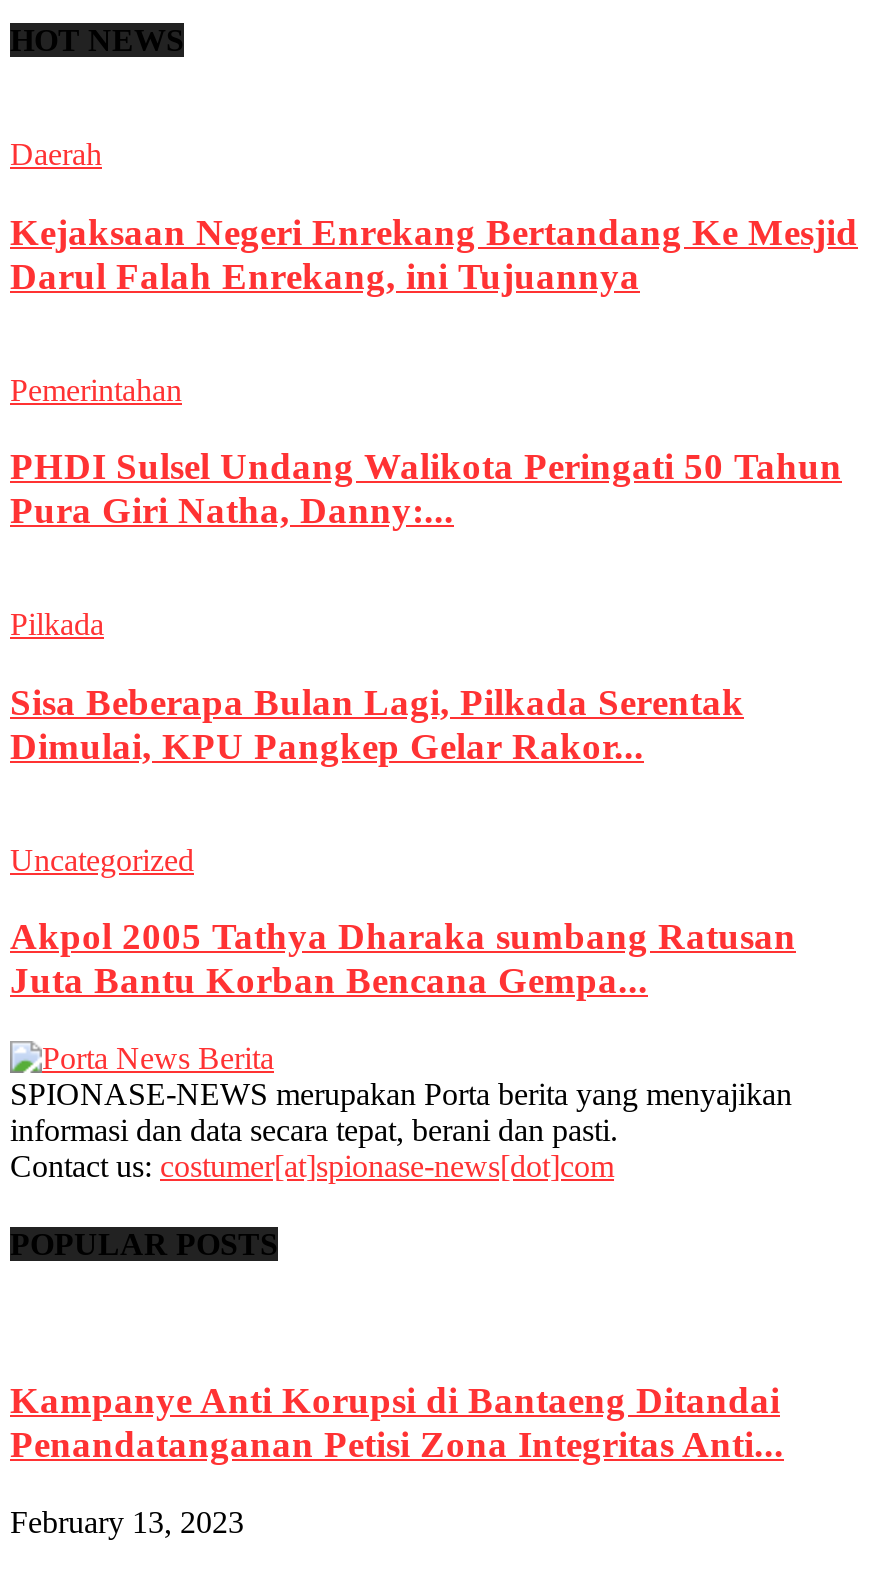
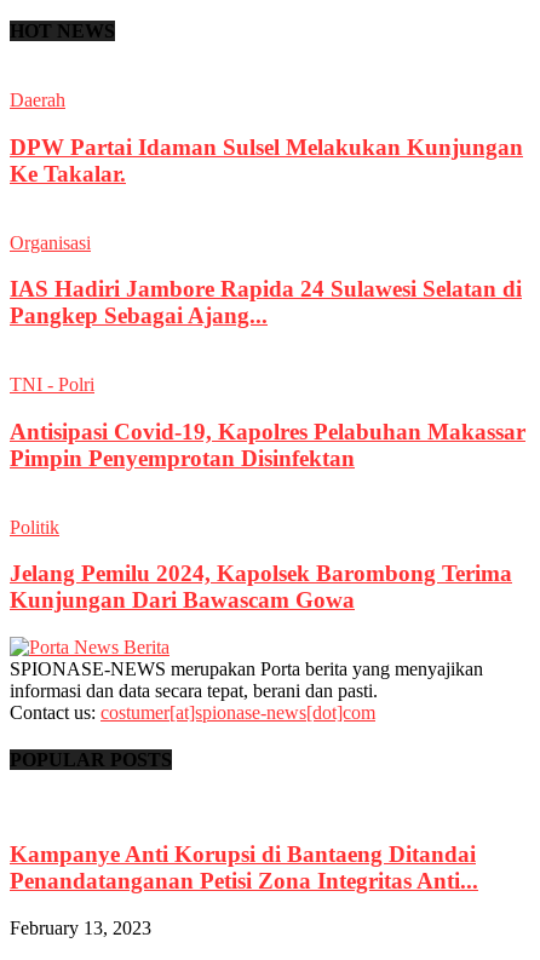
[10,211,858,297] Kejaksaan Negeri Enrekang Bertandang Ke Mesjid | Darul Falah Enrekang, ini Tujuannya -> [10,134,523,186] DPW Partai Idaman Sulsel Melakukan Kunjungan | Ke Takalar.
[10,372,182,406] Pemerintahan -> [10,232,91,253] Organisasi
[10,446,842,532] PHDI Sulsel Undang Walikota Peringati 50 Tahun | Pura Giri Natha, Danny:... -> [10,276,522,328] IAS Hadiri Jambore Rapida 24 Sulawesi Selatan di | Pangkep Sebagai Ajang...
[10,607,104,641] Pilkada -> [10,374,94,395] TNI - Polri
[10,681,744,767] Sisa Beberapa Bulan Lagi, Pilkada Serentak | Dimulai, KPU Pangkep Gelar Rakor... -> [10,419,525,471] Antisipasi Covid-19, Kapolres Pelabuhan Makassar | Pimpin Penyemprotan Disinfektan
[10,842,194,876] Uncategorized -> [10,516,59,537] Politik
[10,915,796,1001] Akpol 2005 Tathya Dharaka sumbang Ratusan | Juta Bantu Korban Bencana Gempa... -> [10,561,512,613] Jelang Pemilu 2024, Kapolsek Barombong Terima | Kunjungan Dari Bawascam Gowa

